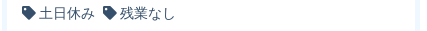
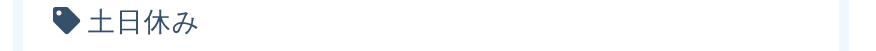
[120,6,176,21] 残業なし -> none

